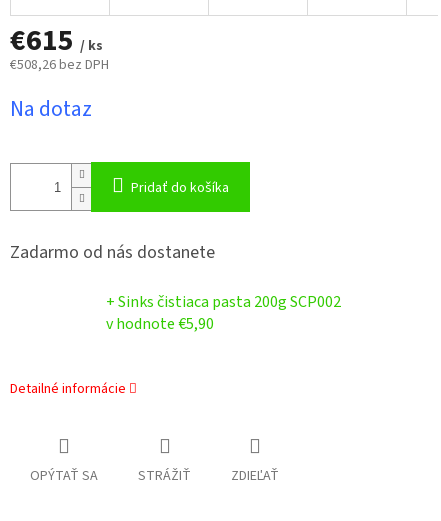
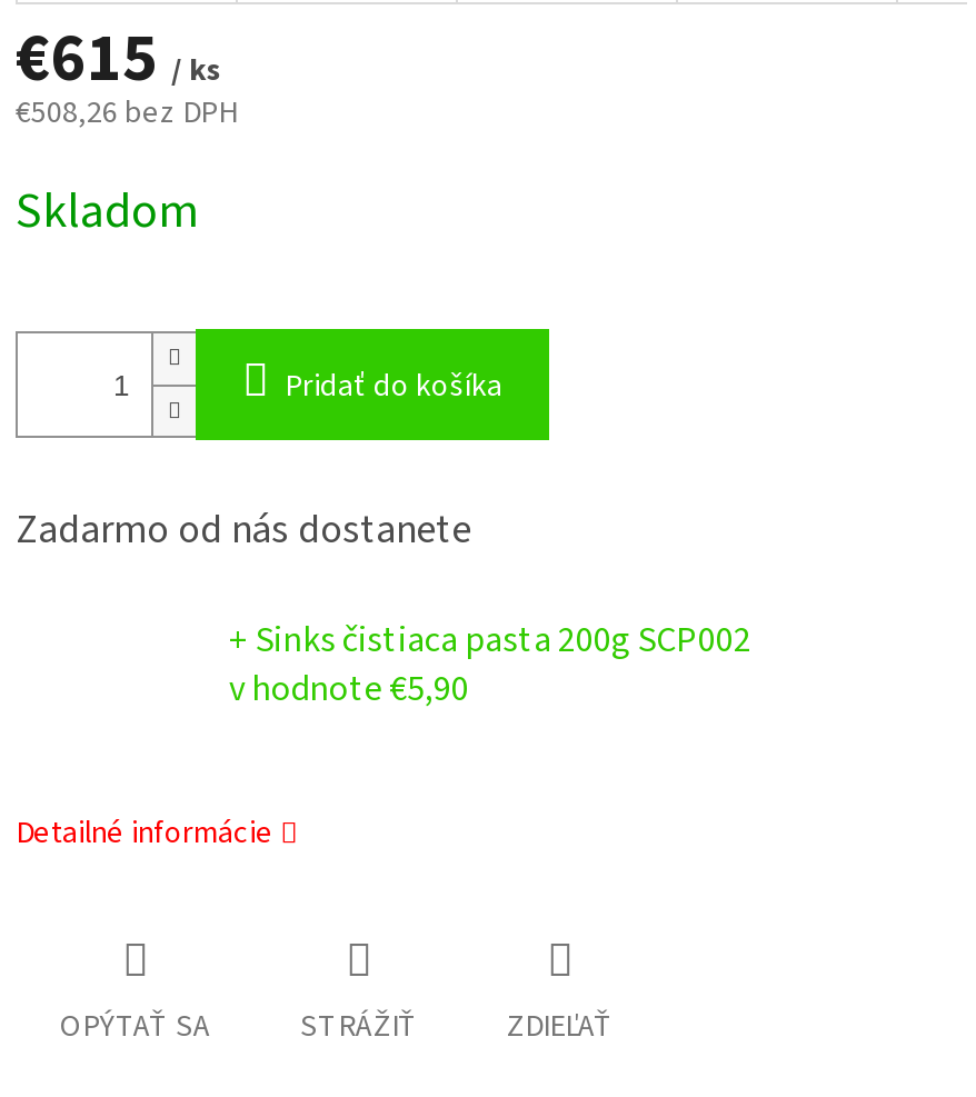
[10,93,92,125] Na dotaz -> [16,176,198,248] Skladom

